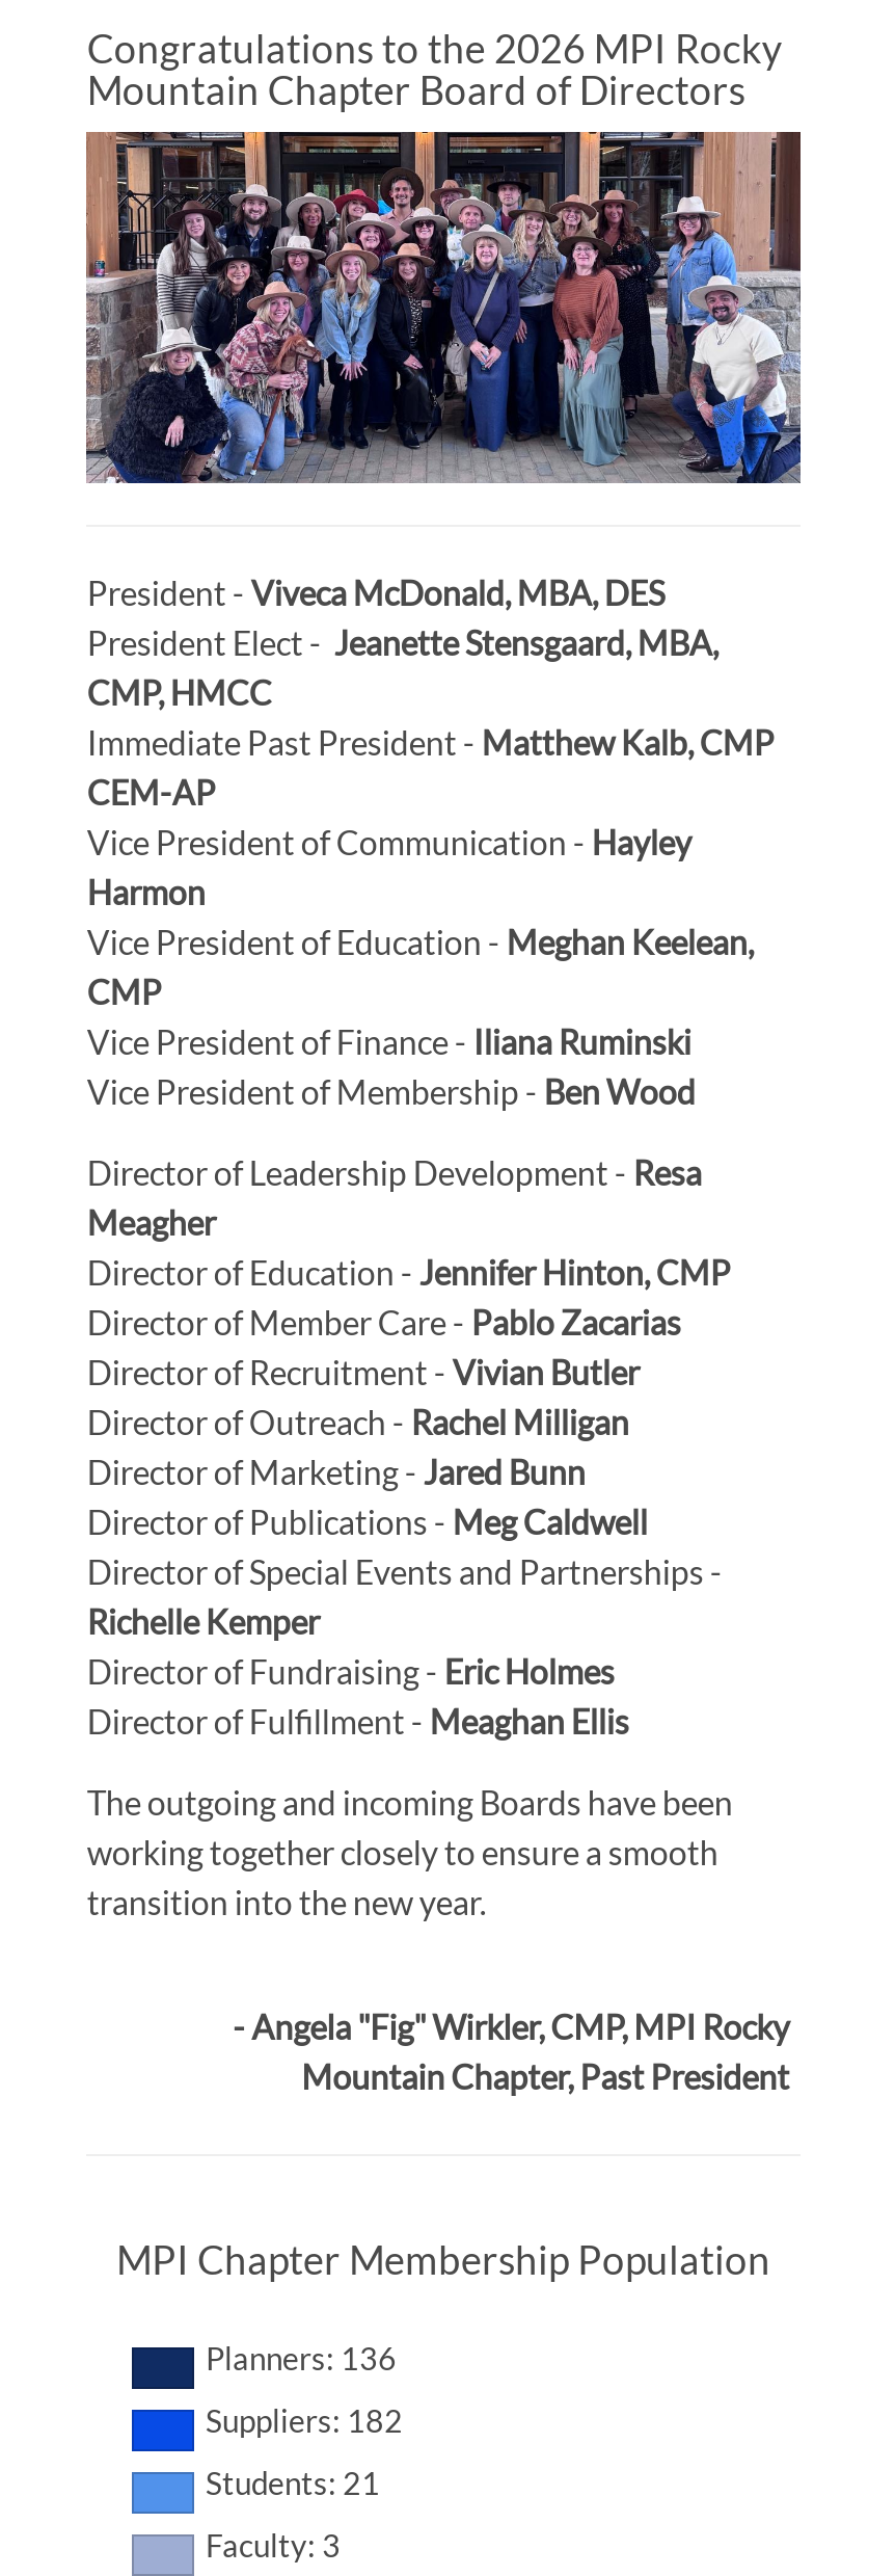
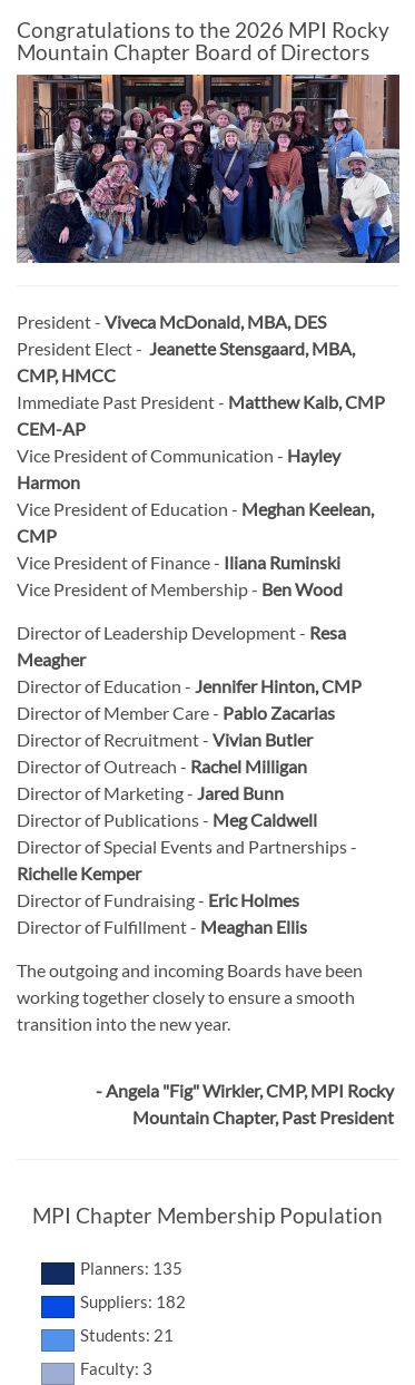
[206,2339,397,2377] Planners: 136 -> [81,1258,183,1278] Planners: 135

